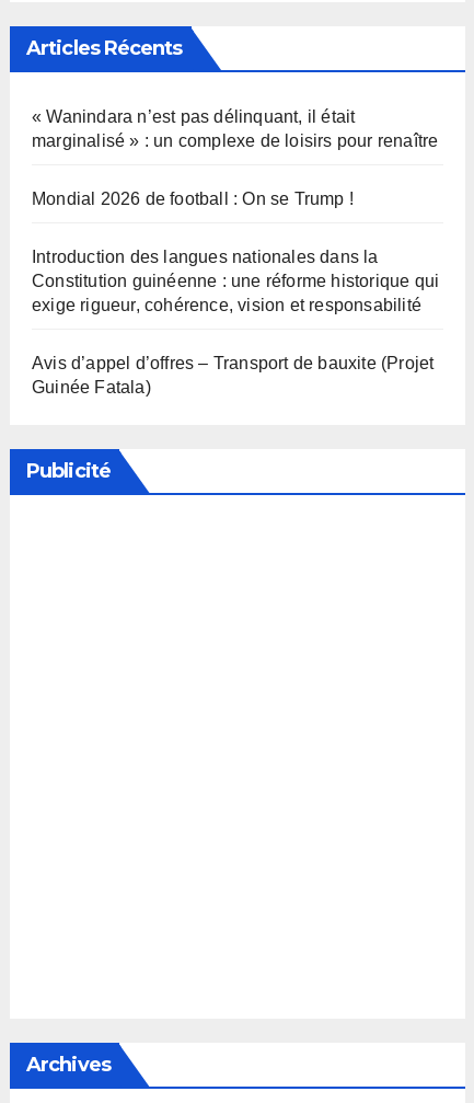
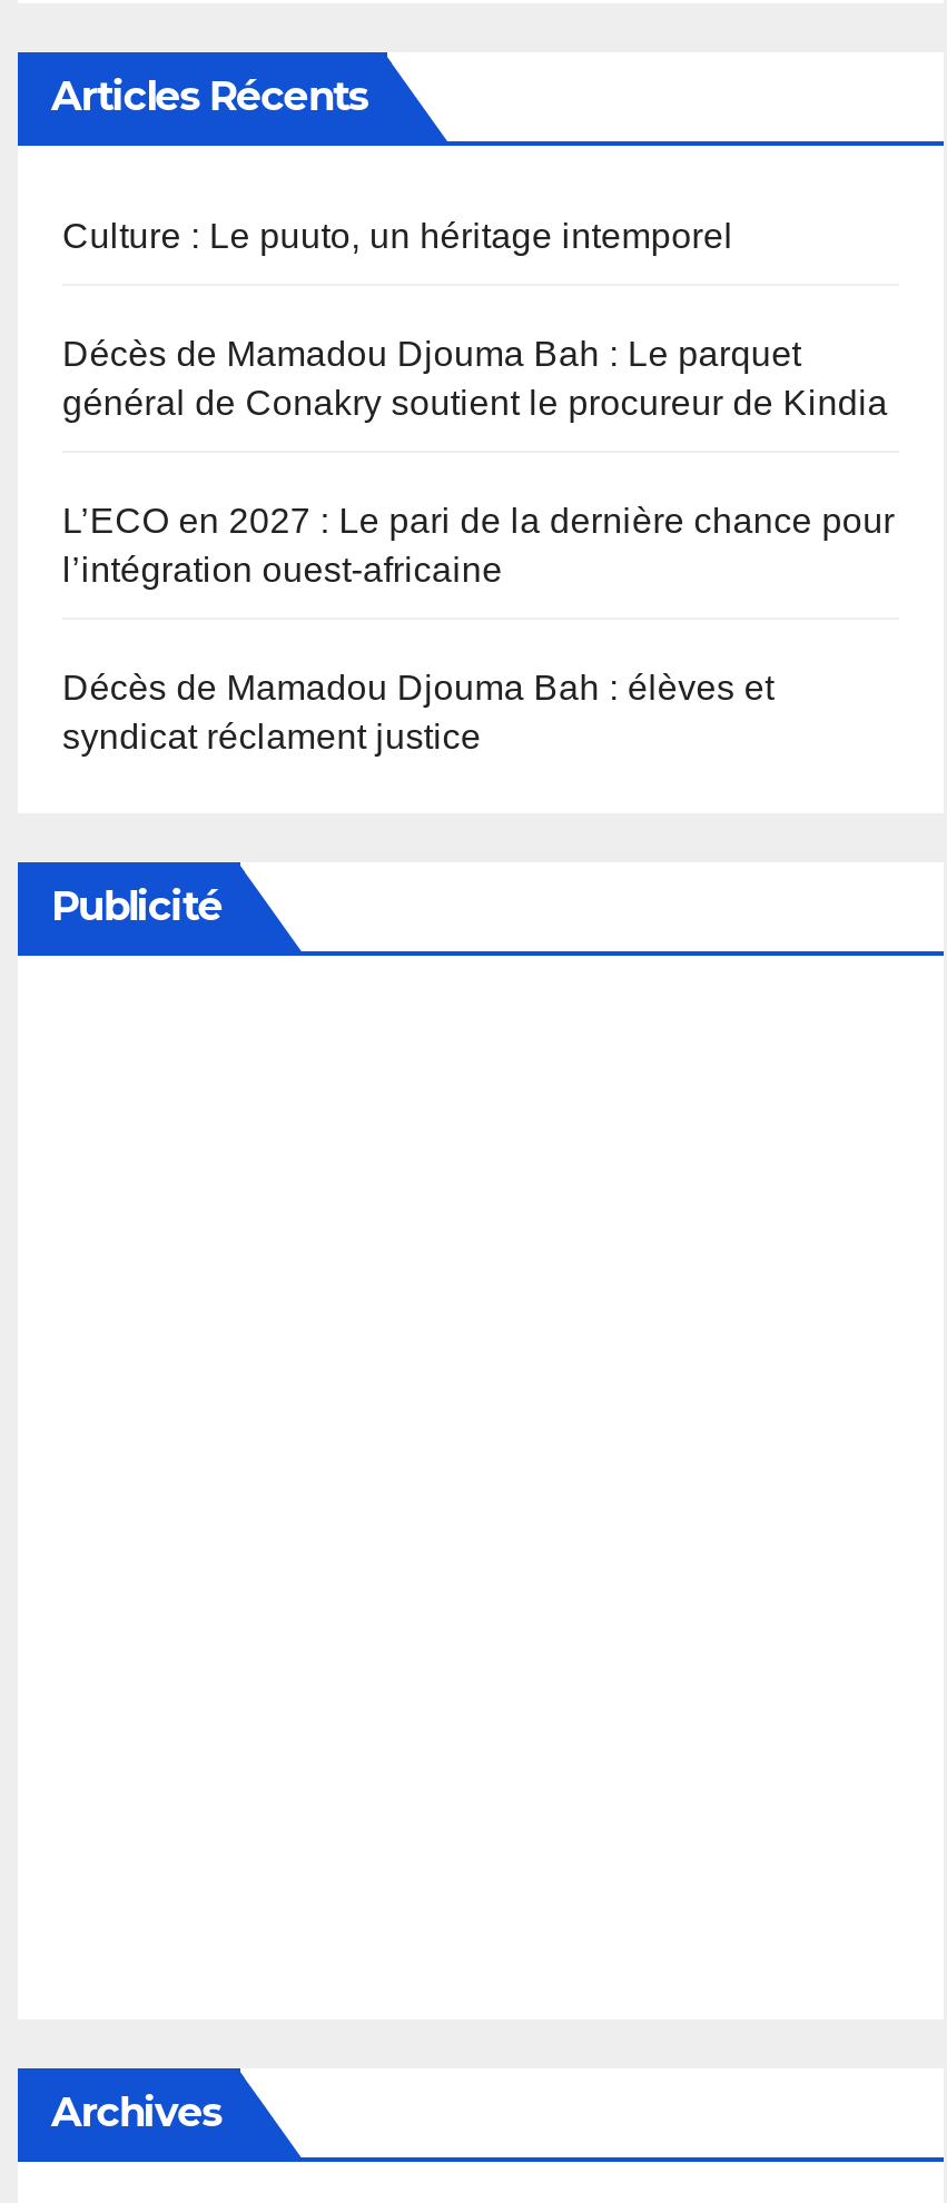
[32,107,438,150] « Wanindara n’est pas délinquant, il était | marginalisé » : un complexe de loisirs pour renaître -> [62,217,733,255] Culture : Le puuto, un héritage intemporel
[32,190,354,208] Mondial 2026 de football : On se Trump ! -> [62,335,888,422] Décès de Mamadou Djouma Bah : Le parquet | général de Conakry soutient le procureur de Kindia
[32,248,439,314] Introduction des langues nationales dans la | Constitution guinéenne : une réforme historique qui | exige rigueur, cohérence, vision et responsabilité -> [62,502,895,589] L’ECO en 2027 : Le pari de la dernière chance pour | l’intégration ouest-africaine
[32,354,434,397] Avis d’appel d’offres – Transport de bauxite (Projet | Guinée Fatala) -> [62,669,774,756] Décès de Mamadou Djouma Bah : élèves et | syndicat réclament justice

